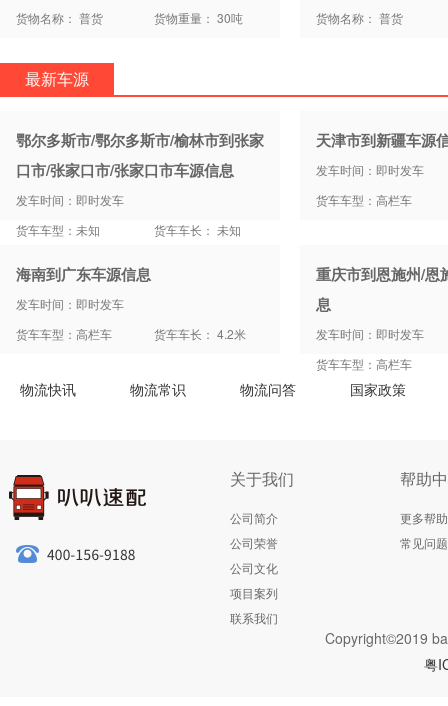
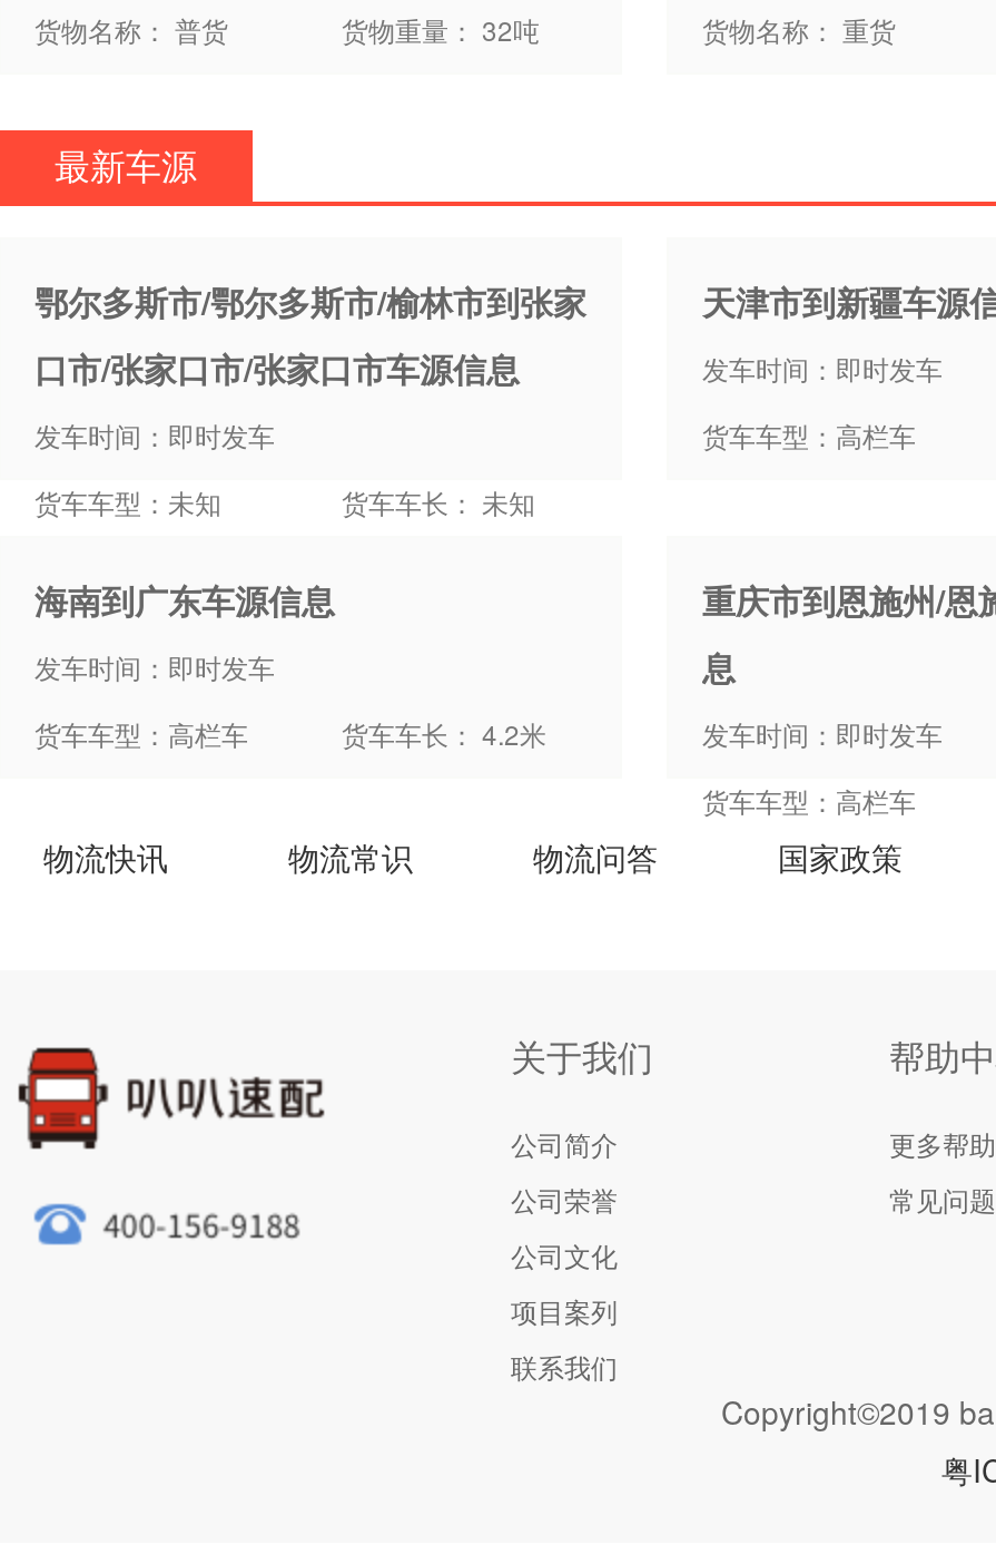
[154,9,243,26] 货物重量： 30吨 -> [342,10,540,48] 货物重量： 32吨
[316,9,403,26] 货物名称： 普货 -> [702,10,896,48] 货物名称： 重货

